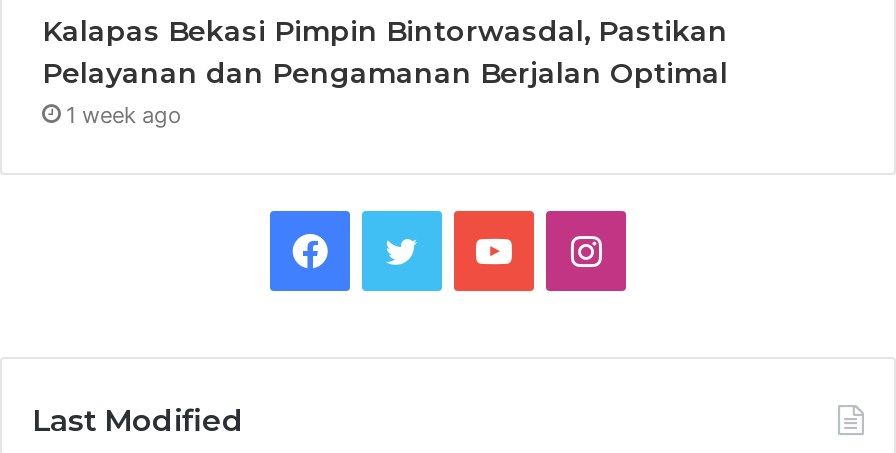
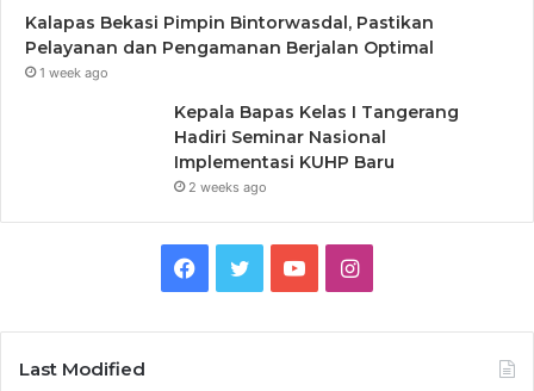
none -> [174,102,459,196] Kepala Bapas Kelas I Tangerang | Hadiri Seminar Nasional | Implementasi KUHP Baru | 2 weeks ago

